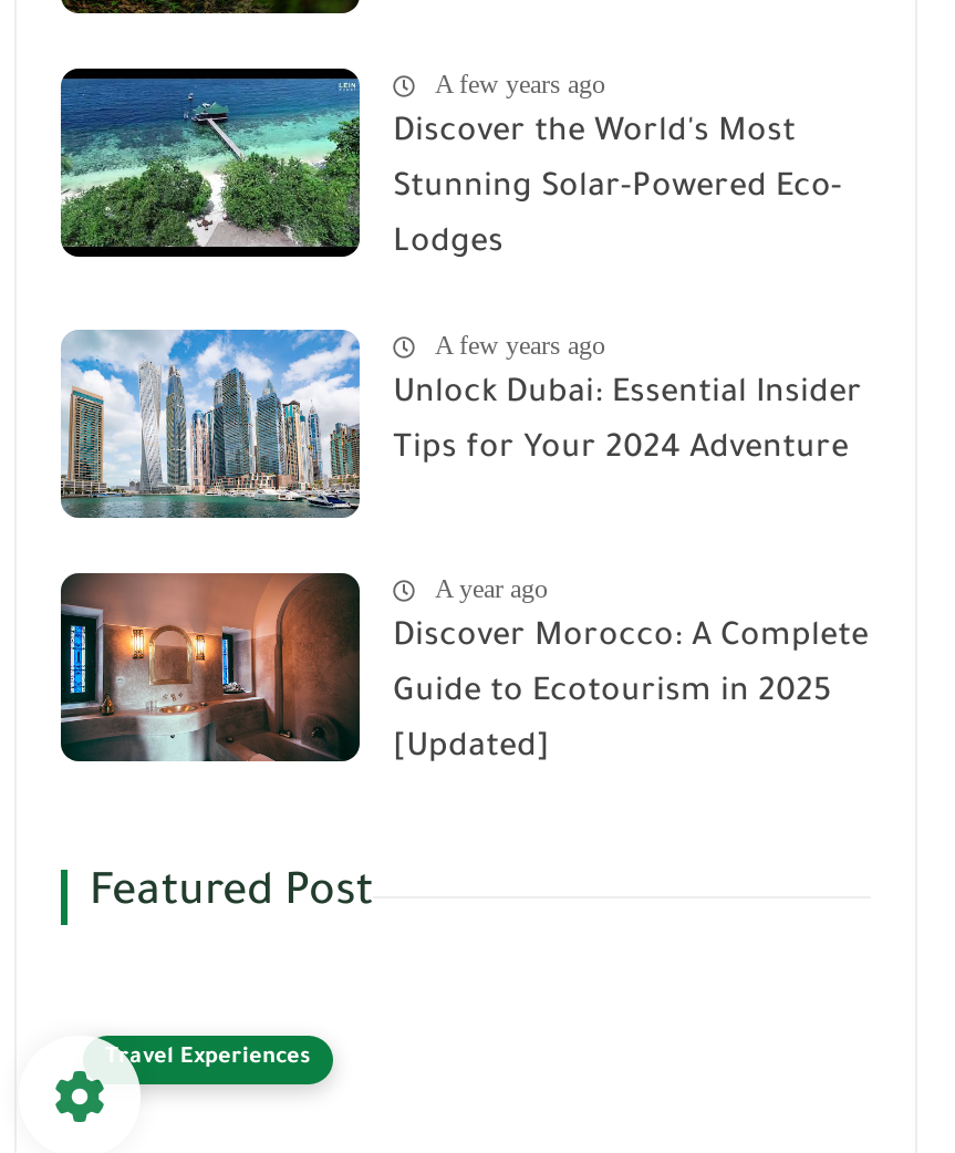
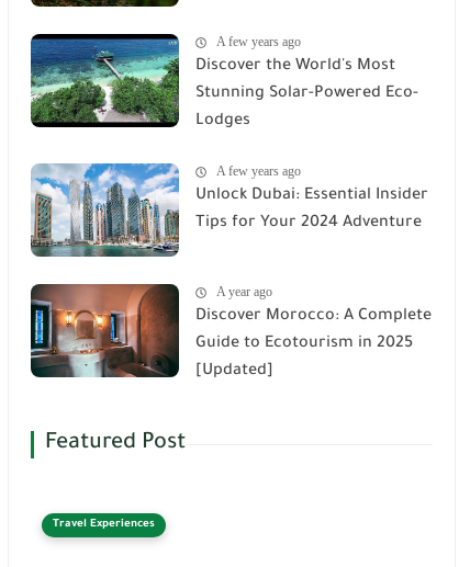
[54,1040,141,1124] [image] -> [29,514,69,556] [image]

